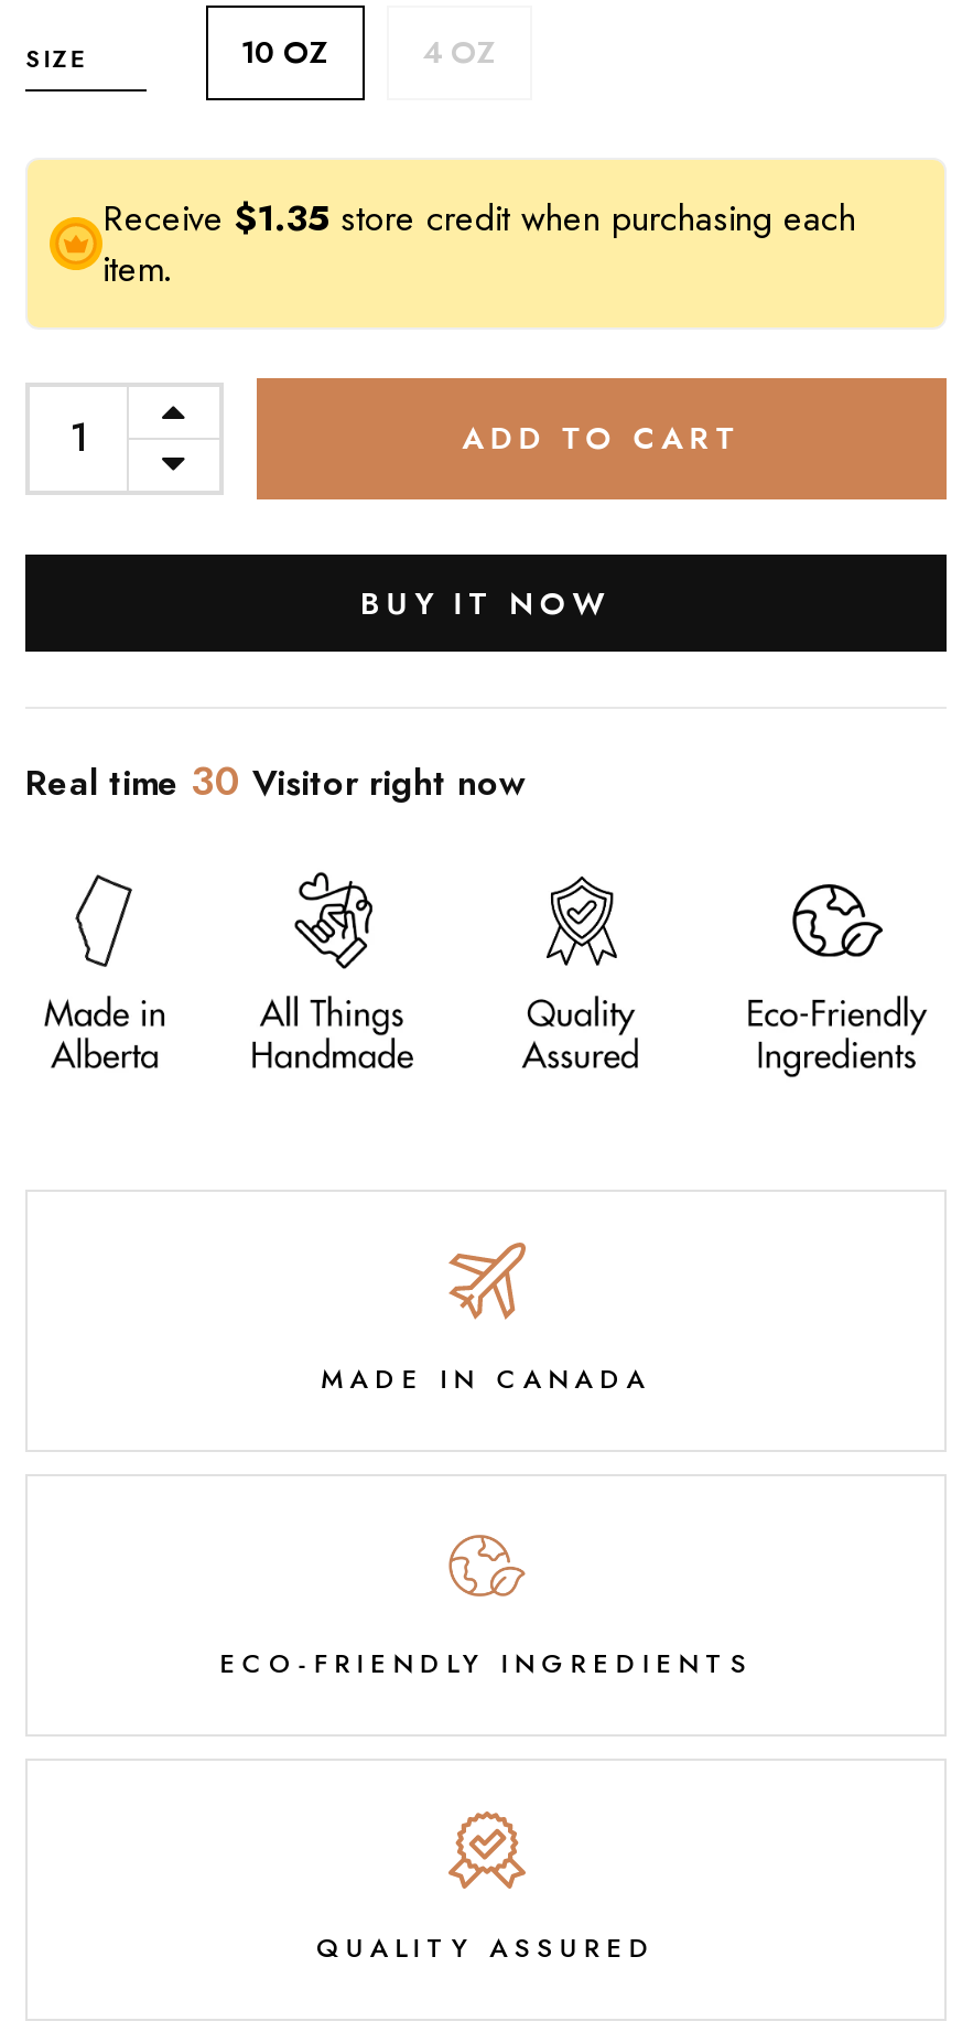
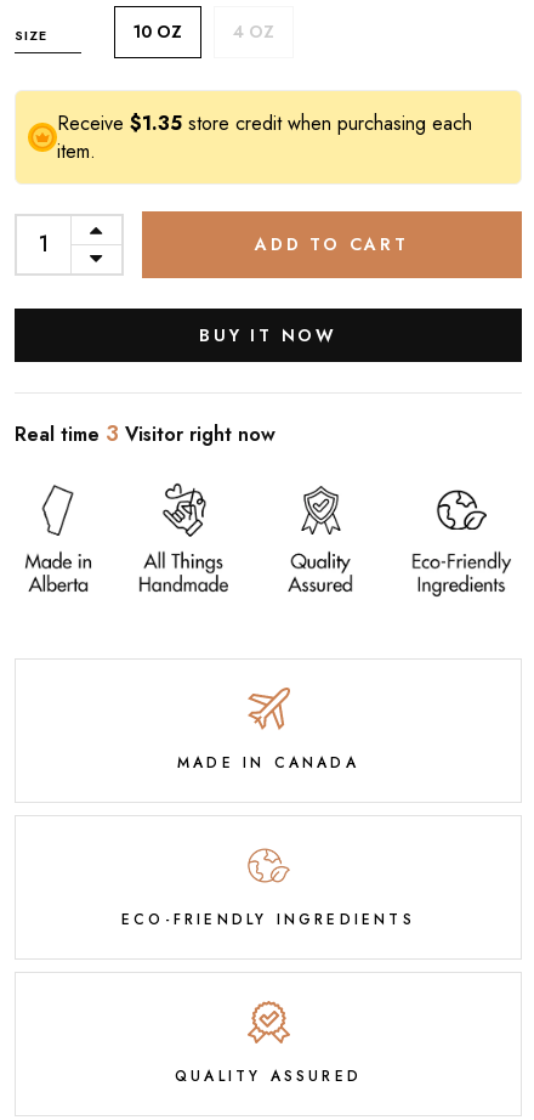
[25,752,526,810] Real time 30 Visitor right now -> [15,418,275,449] Real time 3 Visitor right now

